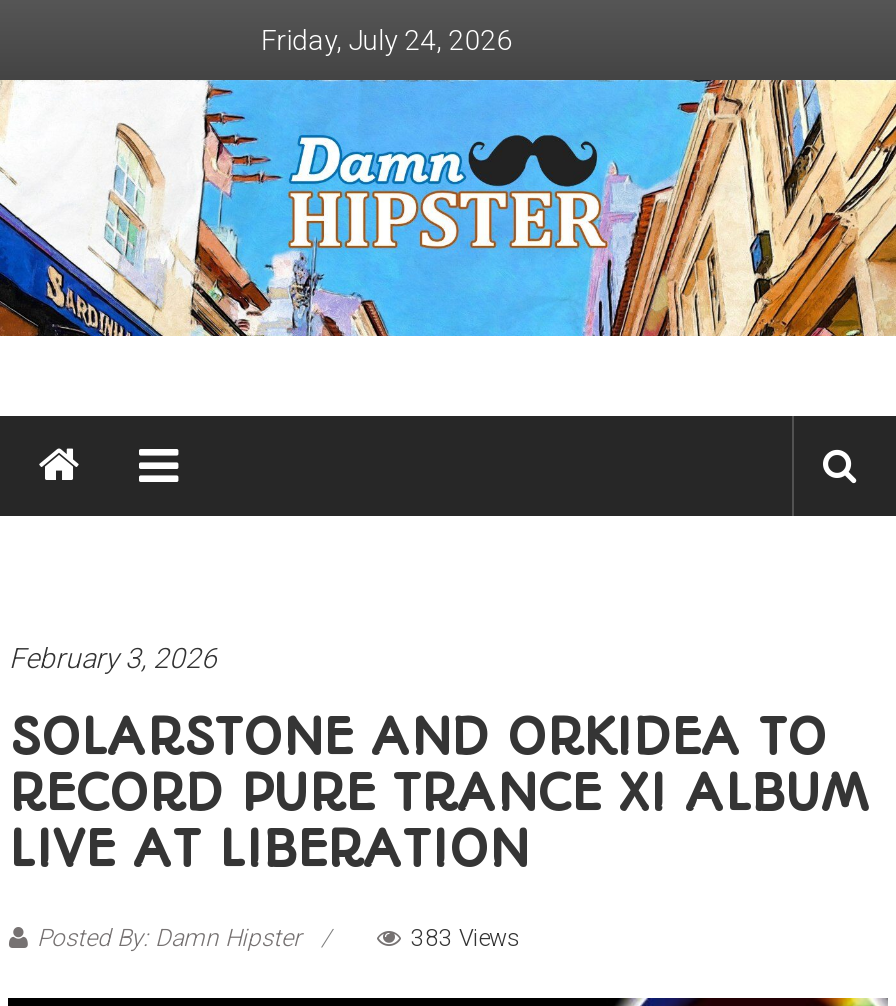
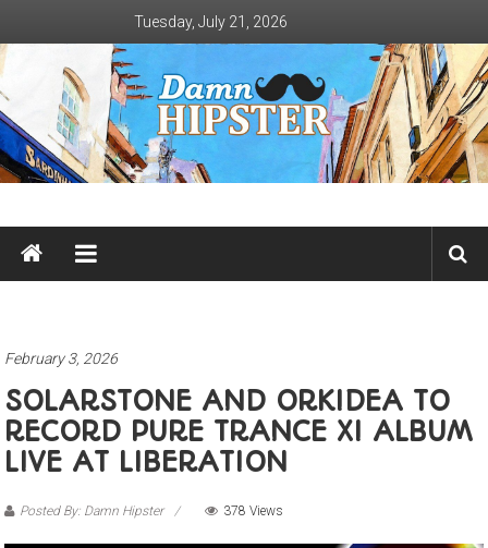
[261,24,513,56] Friday, July 24, 2026 -> [134,13,287,31] Tuesday, July 21, 2026
[411,924,521,952] 383 Views -> [224,503,284,519] 378 Views

